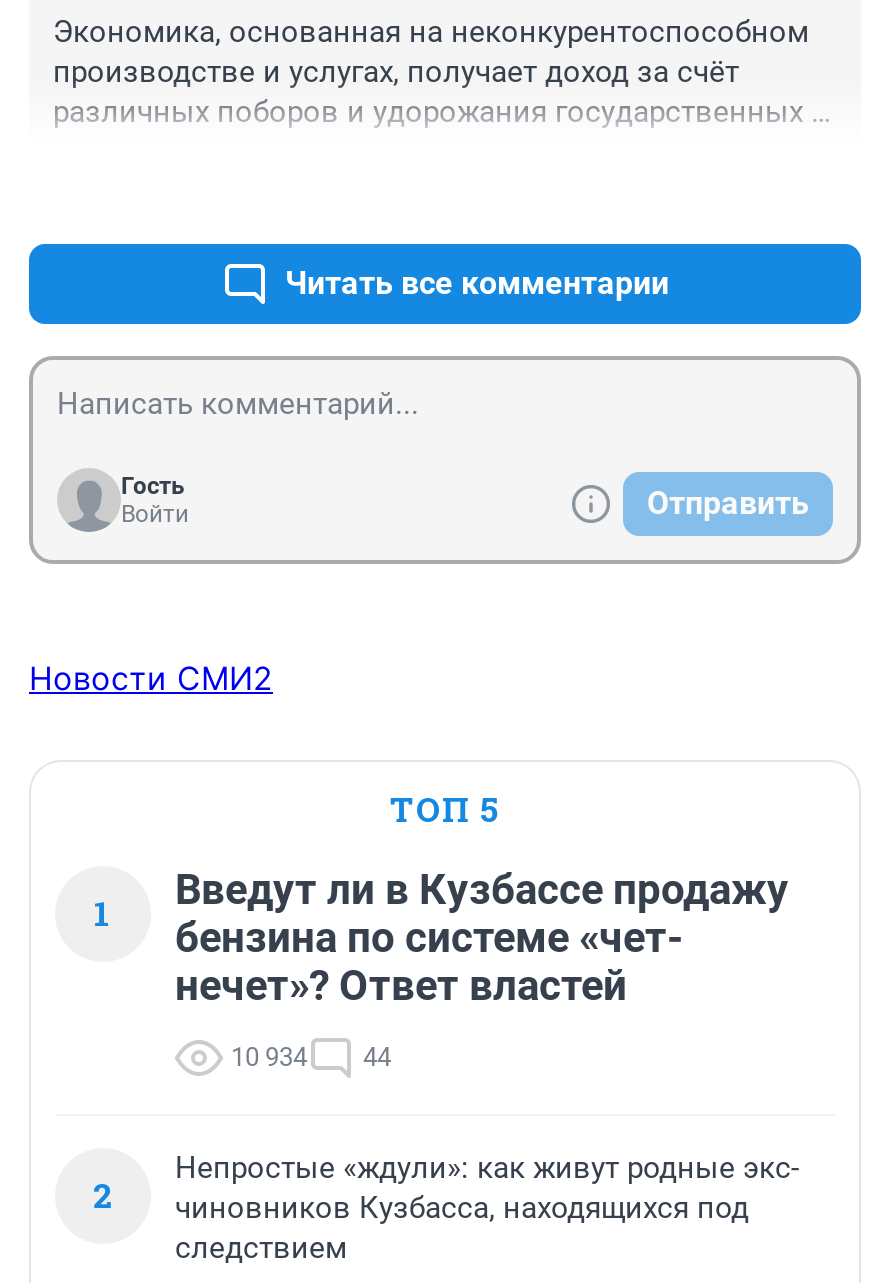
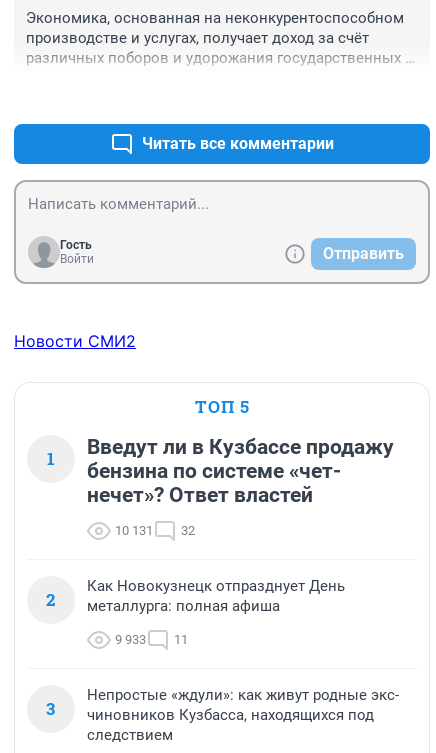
none -> [46,577,345,720] Как Новокузнецк отпразднует День | металлурга: полная афиша | 9 933 | 11 | 3
[231,1042,307,1072] 10 934 -> [115,523,153,538] 10 131
[363,1042,391,1072] 44 -> [181,523,195,538] 32

